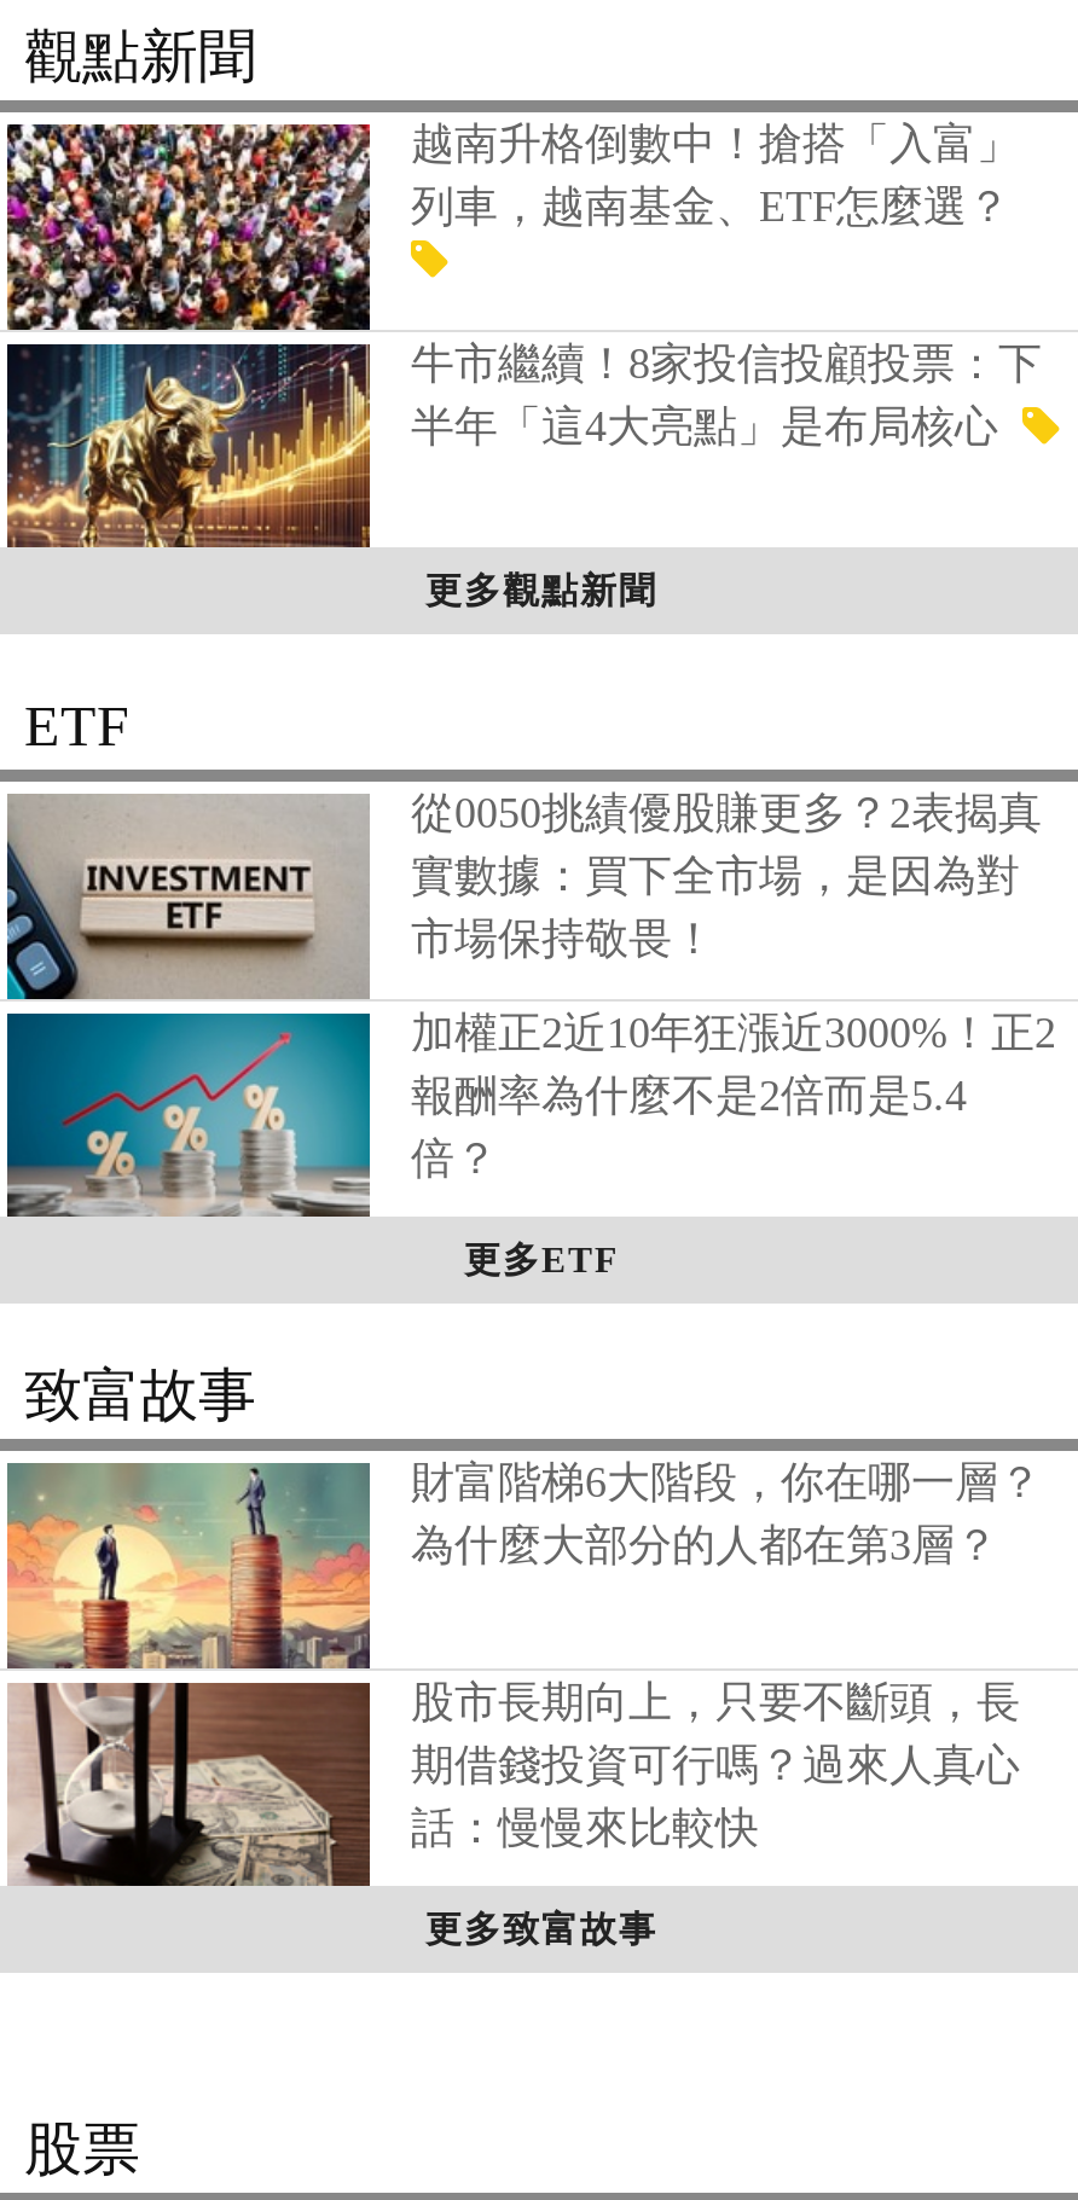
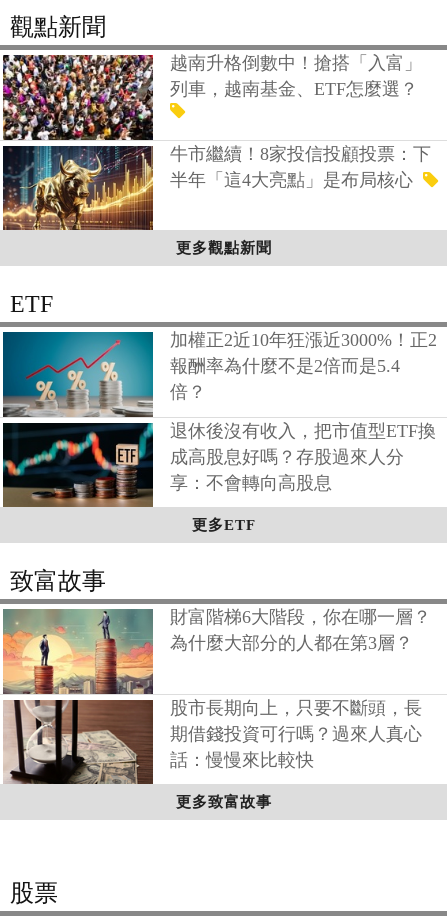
[7,790,1042,999] [image] | 從0050挑績優股賺更多？2表揭真 | 實數據：買下全市場，是因為對 | 市場保持敬畏！ -> none
moved [411,1008,1056,1182] -> [170,330,437,402]: 加權正2近10年狂漲近3000%！正2 | 報酬率為什麼不是2倍而是5.4 | 倍？
none -> [3,421,436,507] [image] | 退休後沒有收入，把市值型ETF換 | 成高股息好嗎？存股過來人分 | 享：不會轉向高股息

